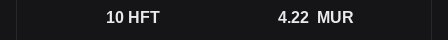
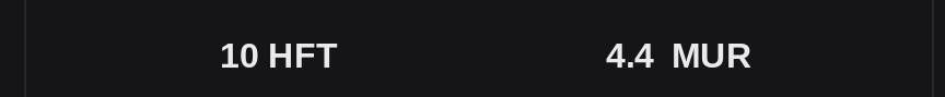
[277,9,353,26] 4.22 MUR -> [606,37,752,74] 4.4 MUR

